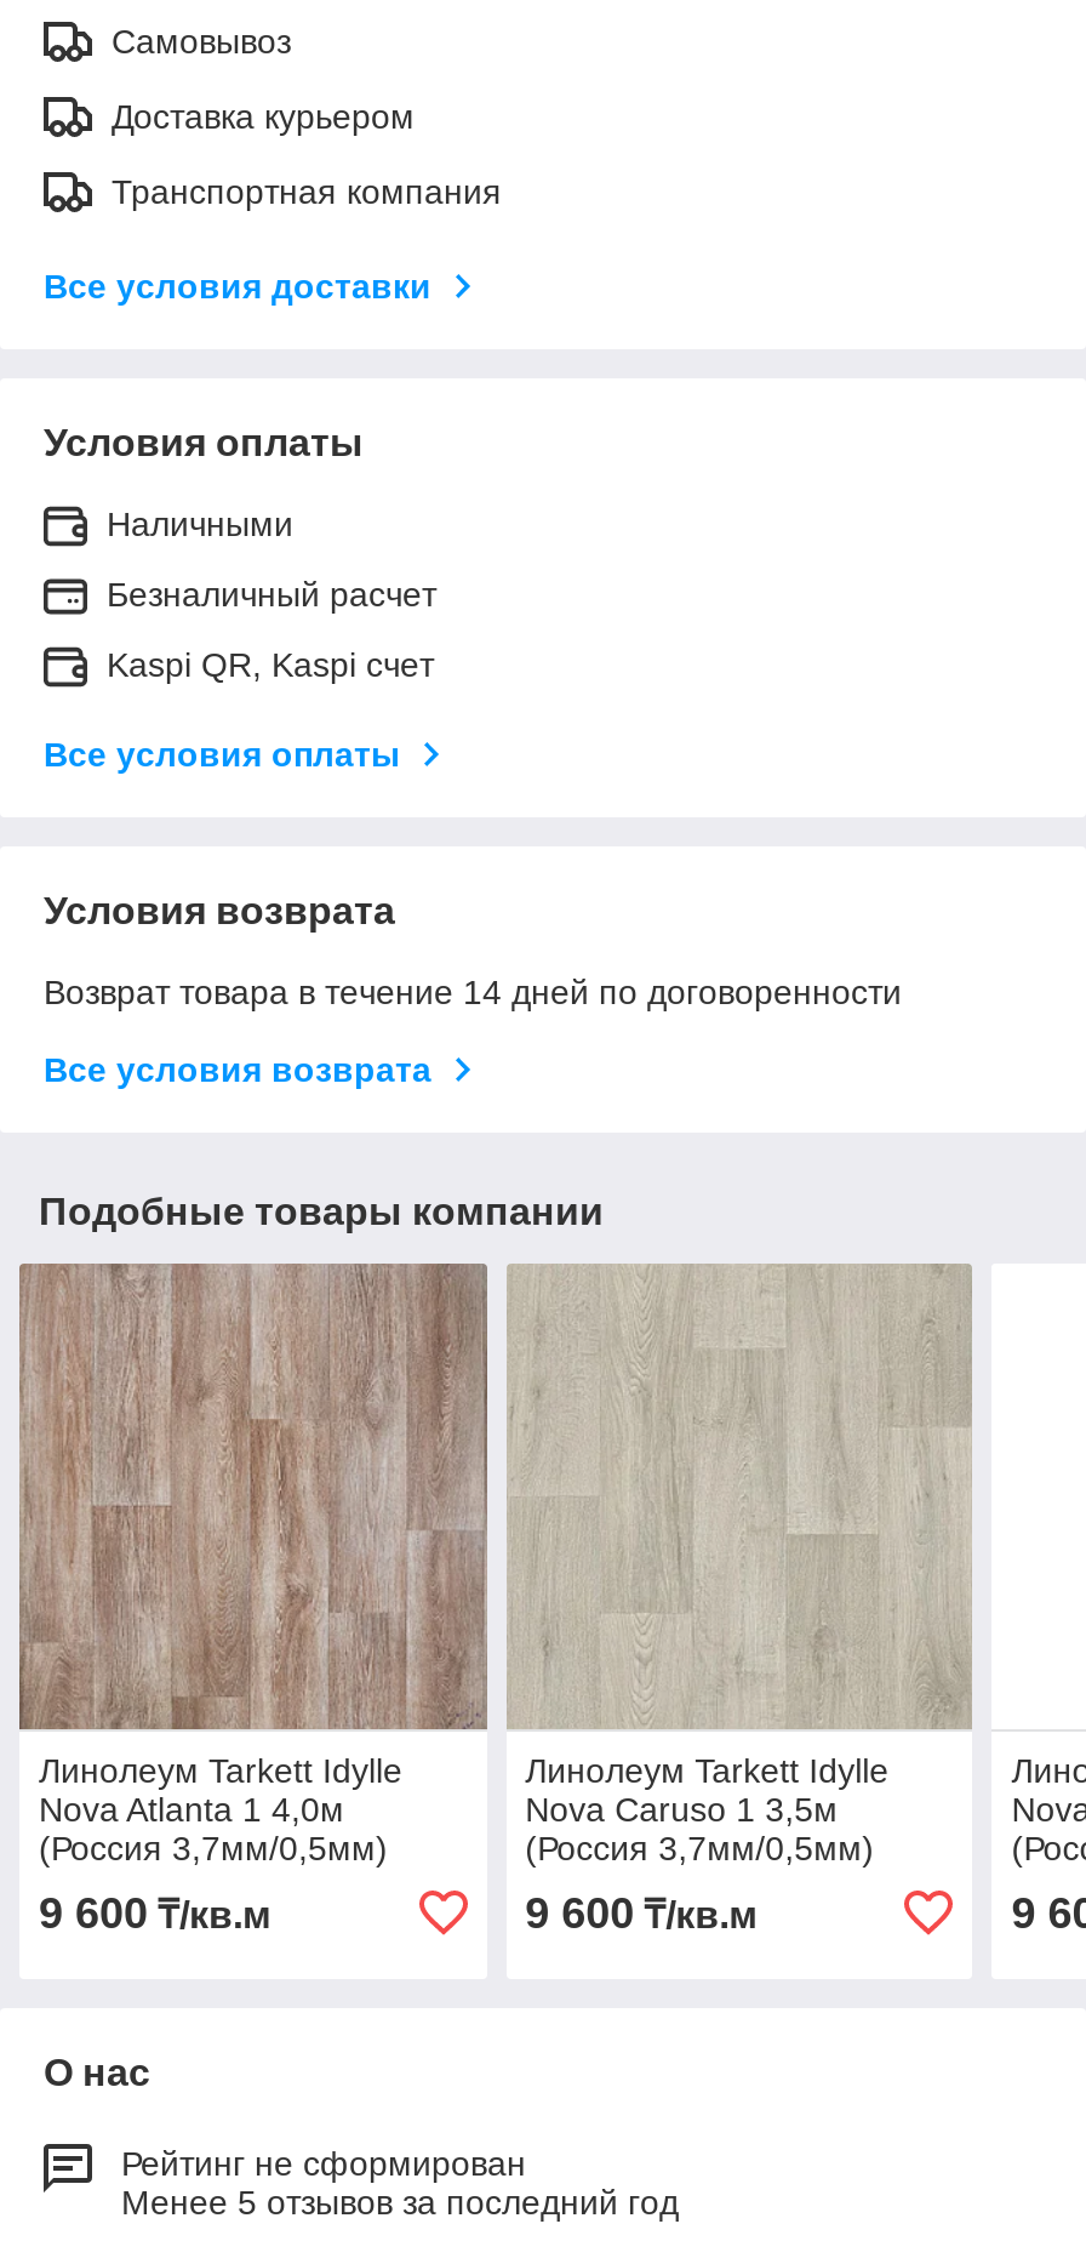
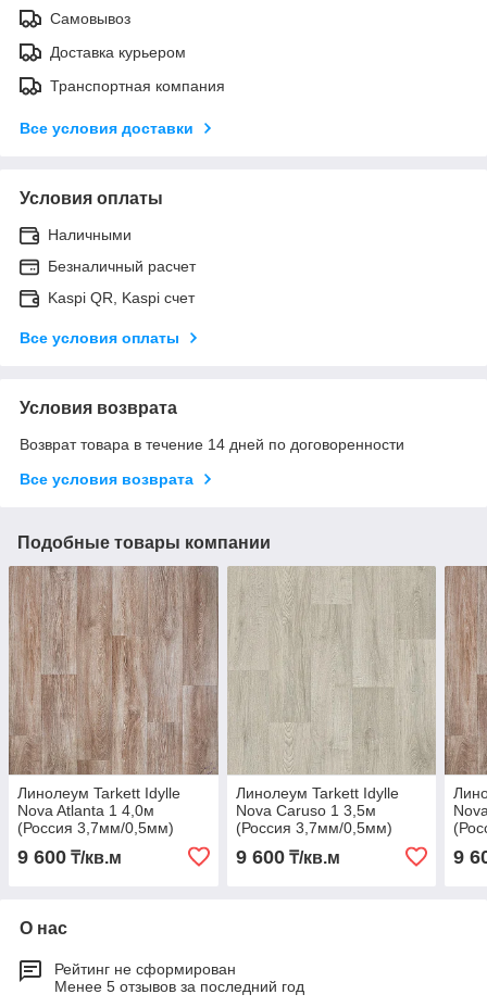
none -> [444,565,484,776] [image]

